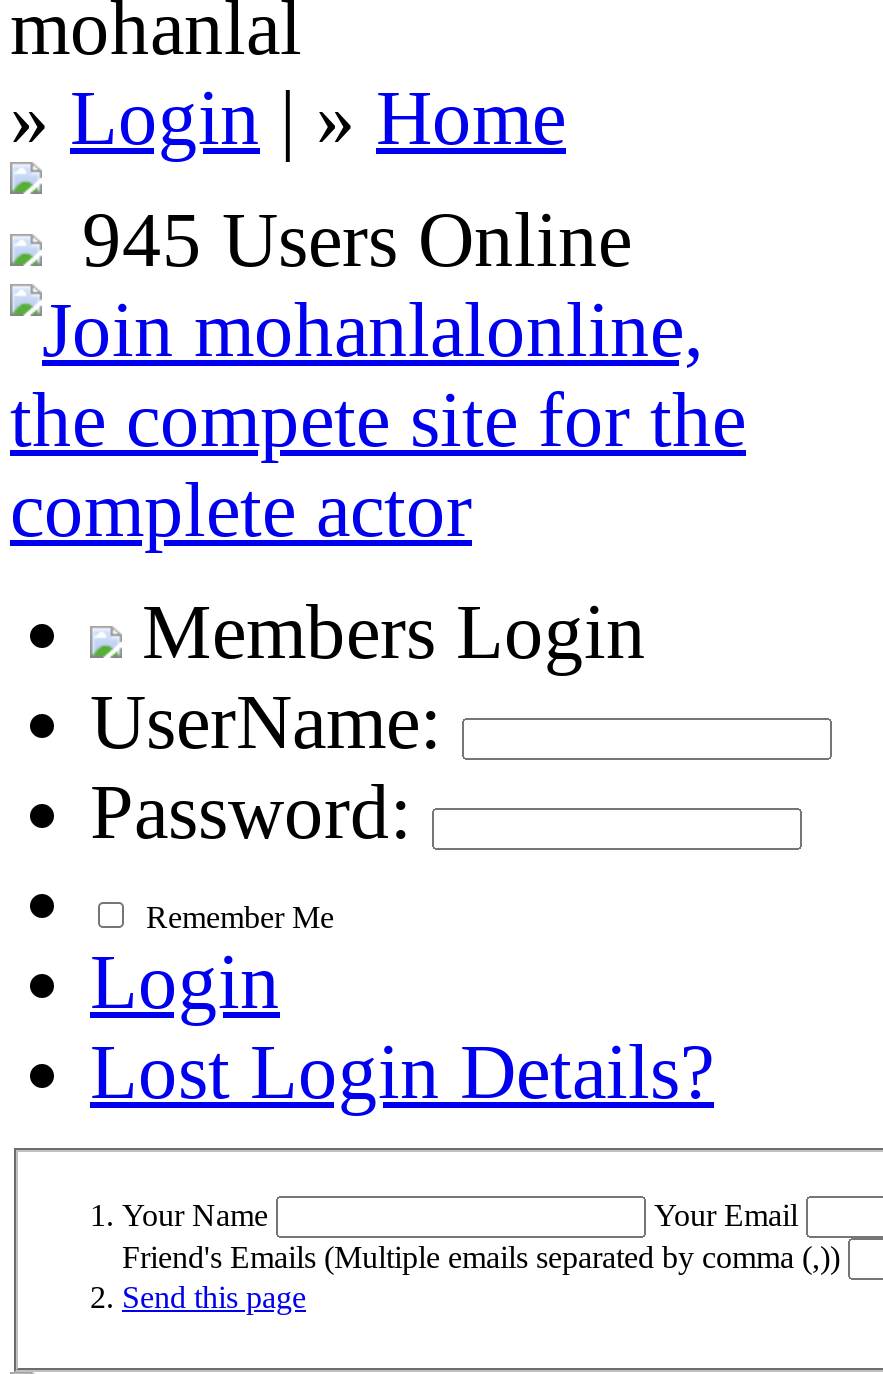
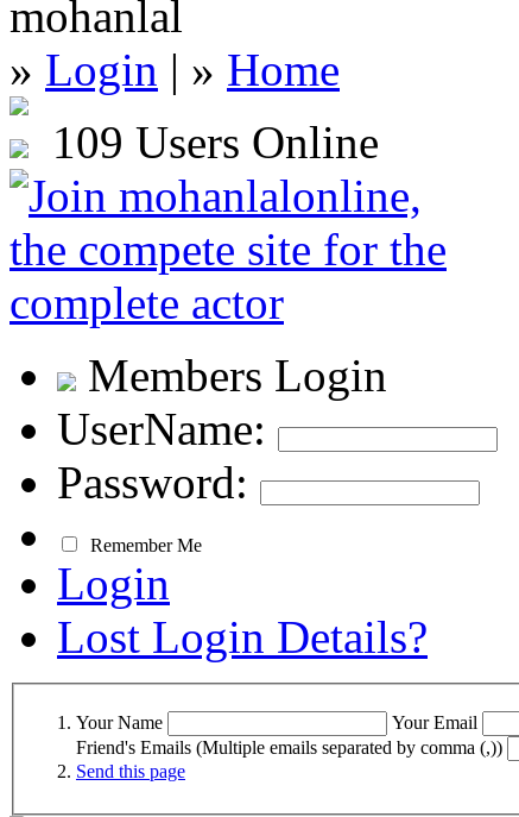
[42,196,632,282] 945 Users Online -> [29,117,379,168] 109 Users Online

